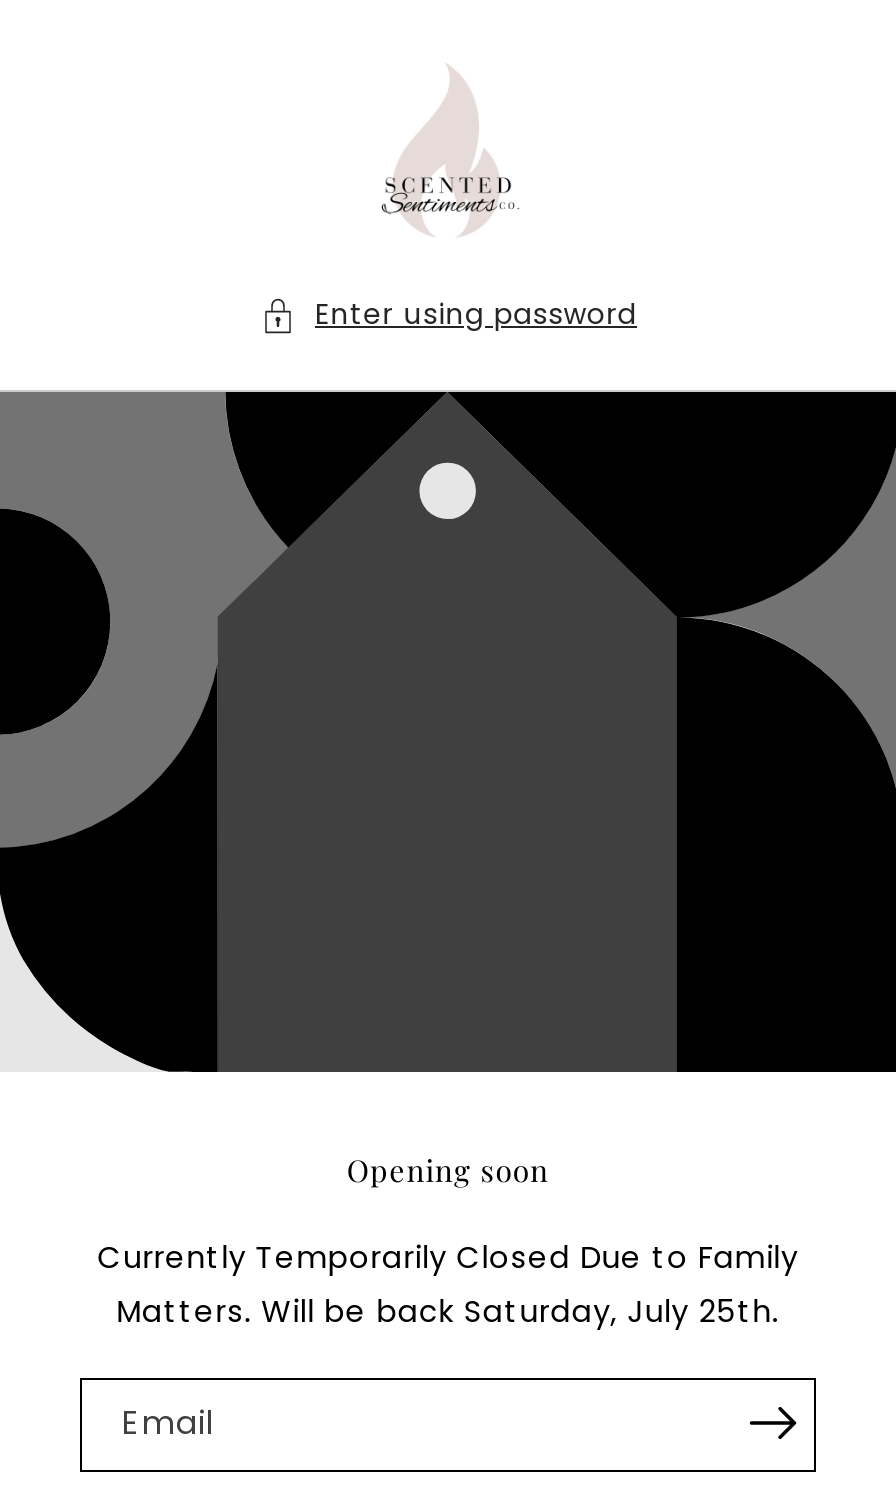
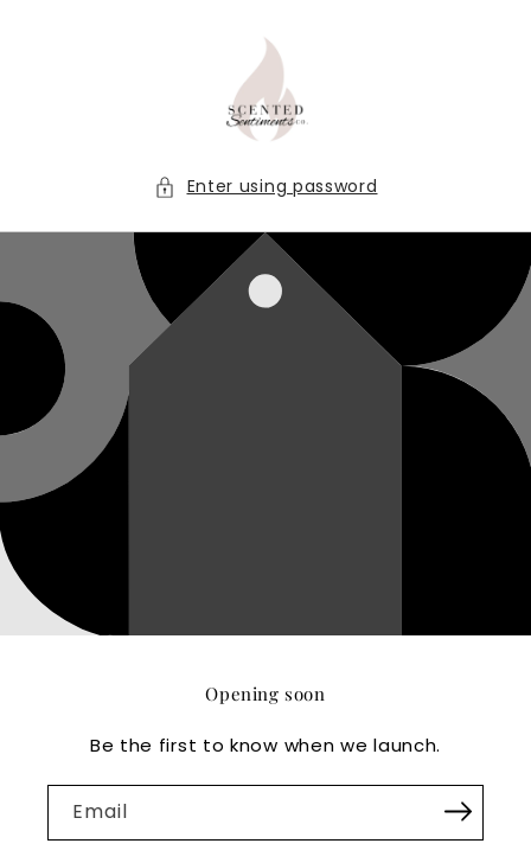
[98,1236,798,1332] Currently Temporarily Closed Due to Family | Matters. Will be back Saturday, July 25th. -> [90,733,441,758] Be the first to know when we launch.

